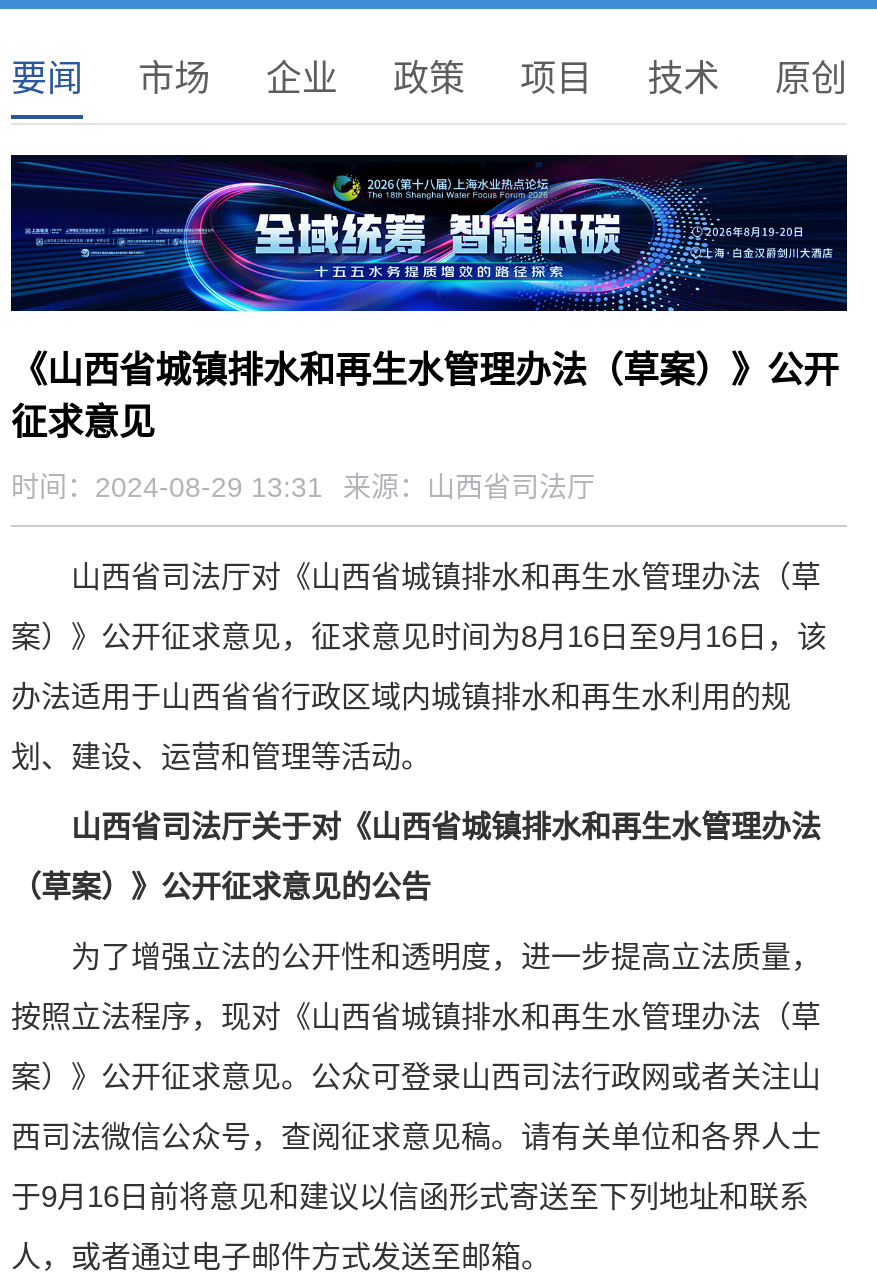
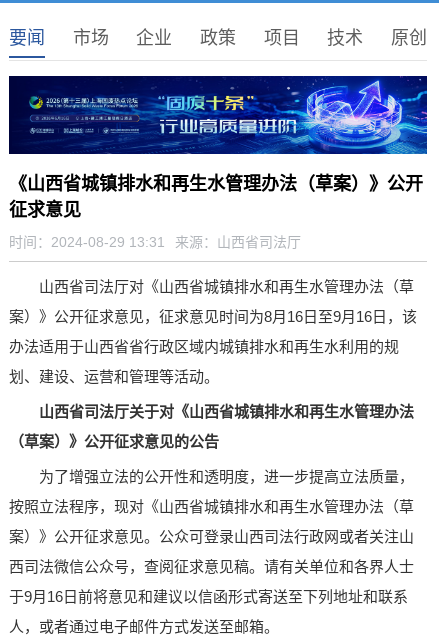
[11,155,849,313] [image] -> [11,76,428,155] [image]

